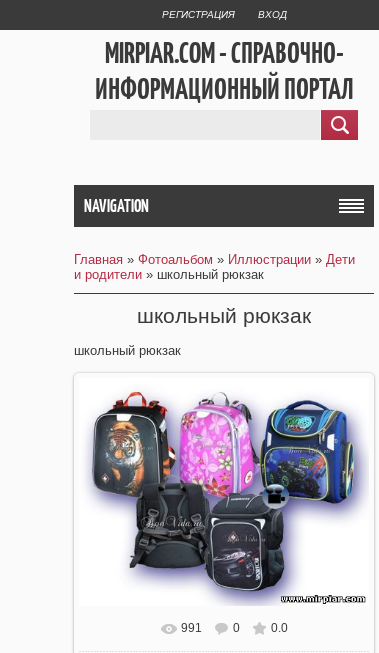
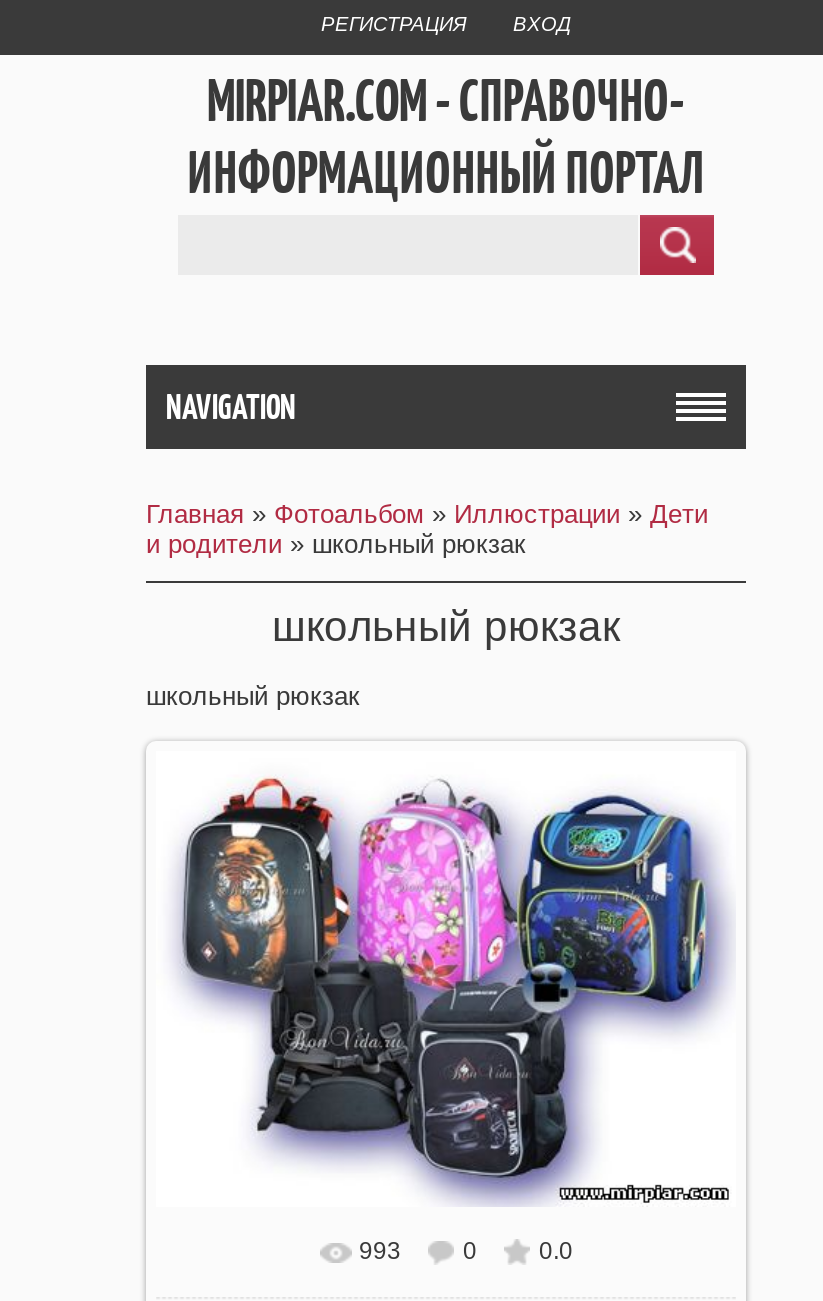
[180,621,201,635] 991 -> [359,1237,401,1265] 993

